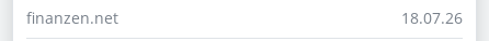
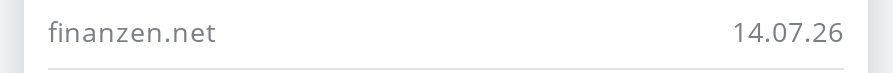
[401,7,463,28] 18.07.26 -> [732,11,844,49] 14.07.26

